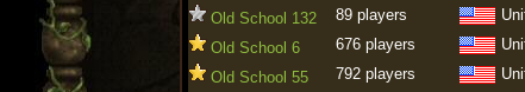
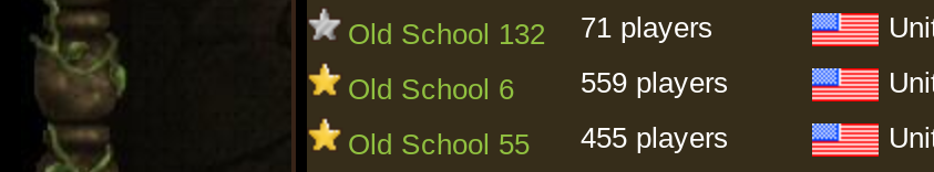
[210,6,407,27] Old School 132 89 players -> [348,11,714,51] Old School 132 71 players
[210,35,415,57] Old School 6 676 players -> [348,66,729,106] Old School 6 559 players
[210,65,415,86] Old School 55 792 players -> [348,121,729,161] Old School 55 455 players

